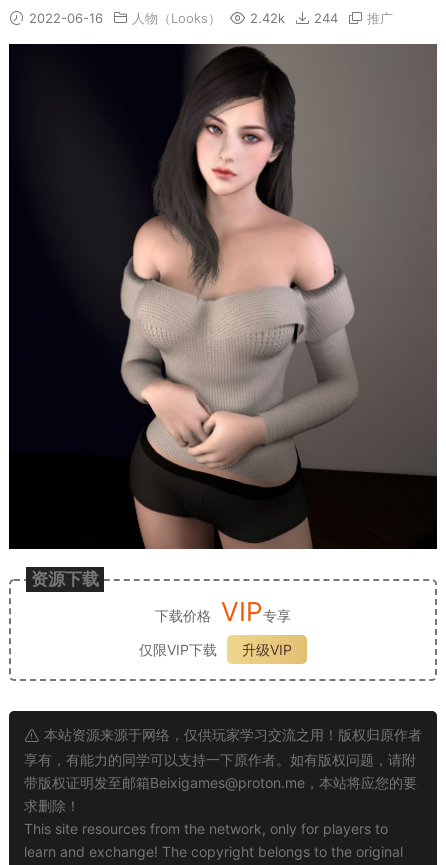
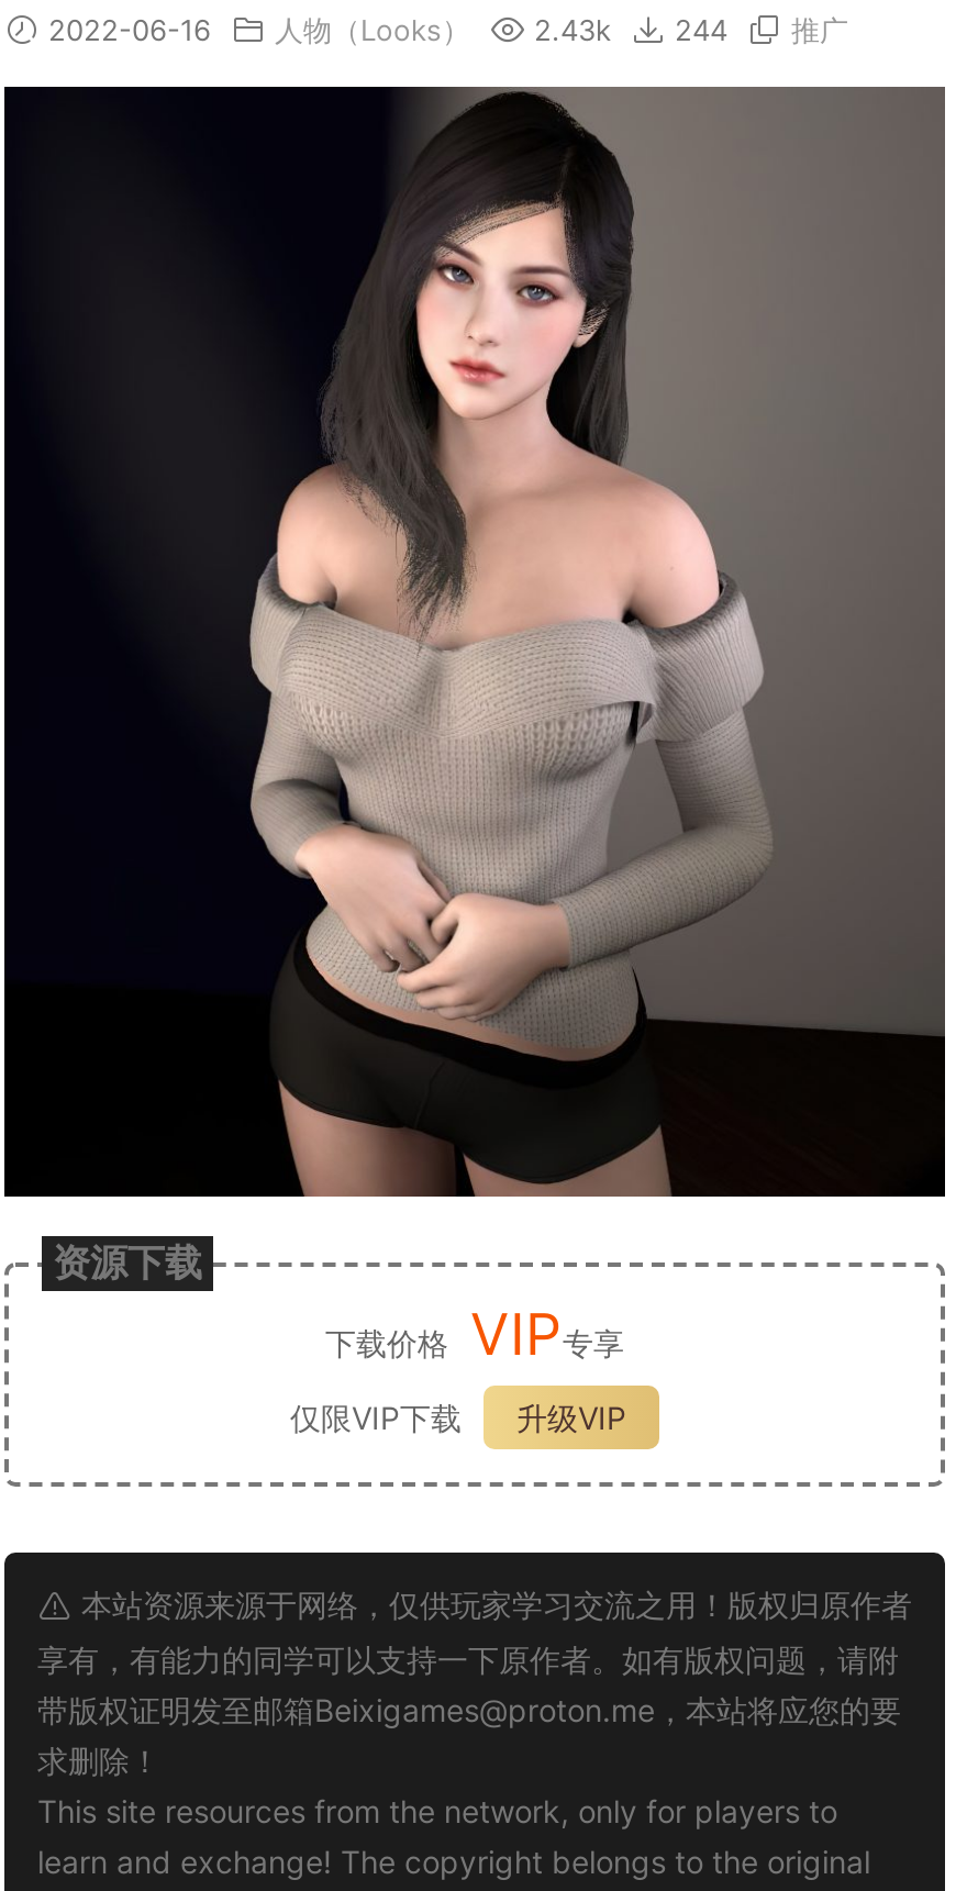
[25,10,393,26] 2022-06-16 人物（Looks） 2.42k 244 推广 -> [40,12,848,47] 2022-06-16 人物（Looks） 2.43k 244 推广

